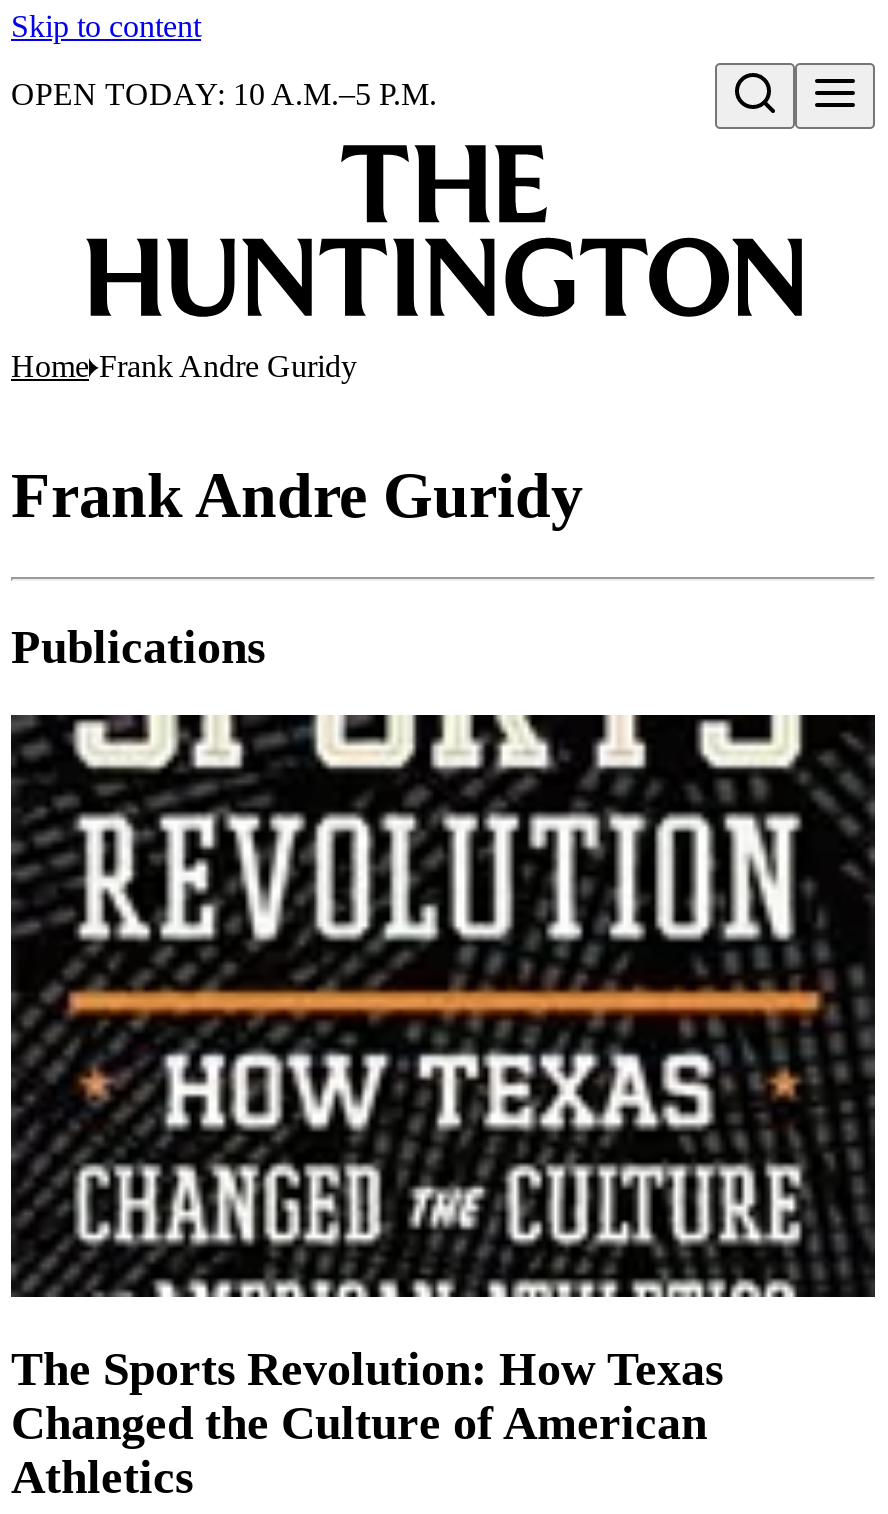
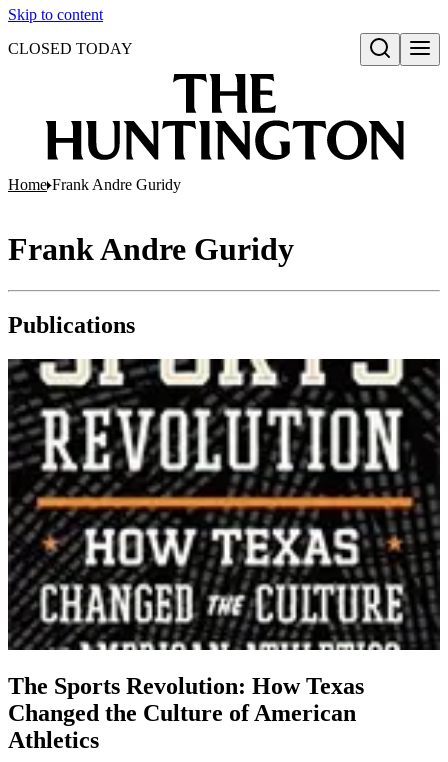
[11,77,437,111] OPEN TODAY: 10 A.M.–5 P.M. -> [8,40,133,57] CLOSED TODAY

